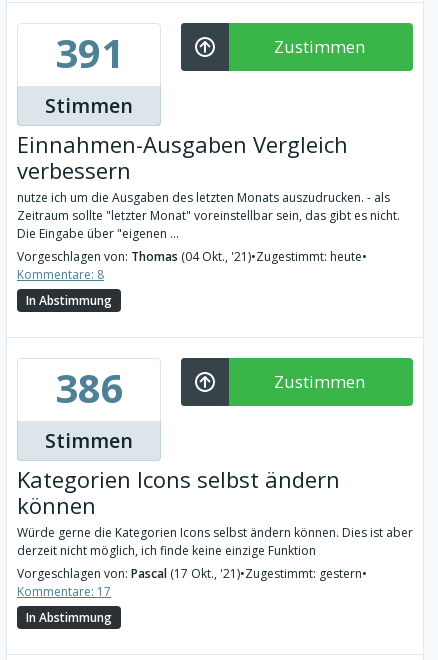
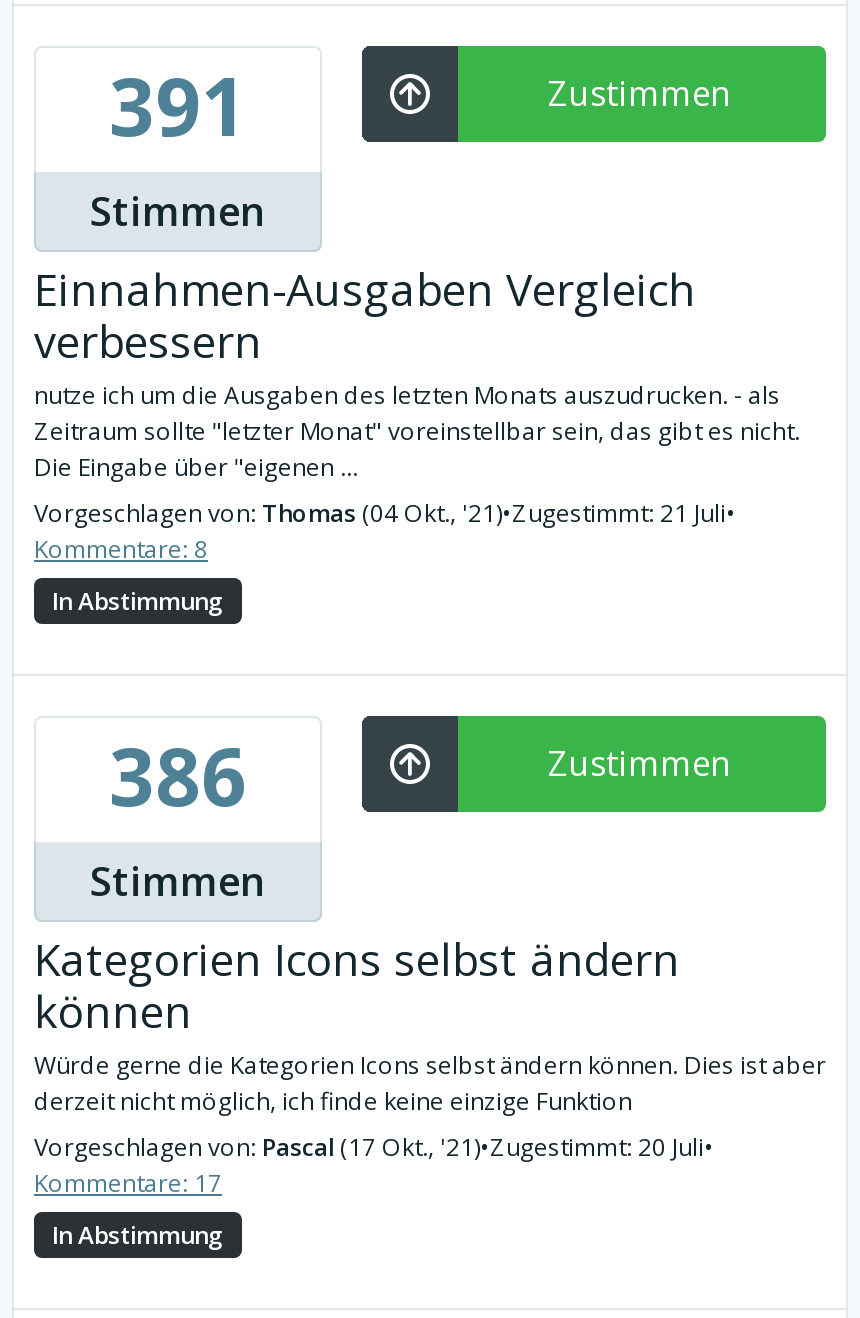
[17,248,367,265] Vorgeschlagen von: Thomas (04 Okt., '21) •Zugestimmt: heute• -> [34,496,736,530] Vorgeschlagen von: Thomas (04 Okt., '21) •Zugestimmt: 21 Juli•
[17,565,367,582] Vorgeschlagen von: Pascal (17 Okt., '21) •Zugestimmt: gestern• -> [34,1130,714,1164] Vorgeschlagen von: Pascal (17 Okt., '21) •Zugestimmt: 20 Juli•

